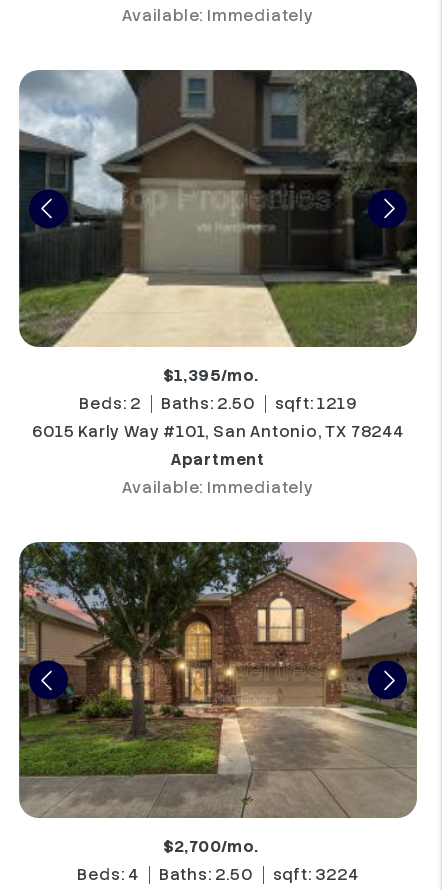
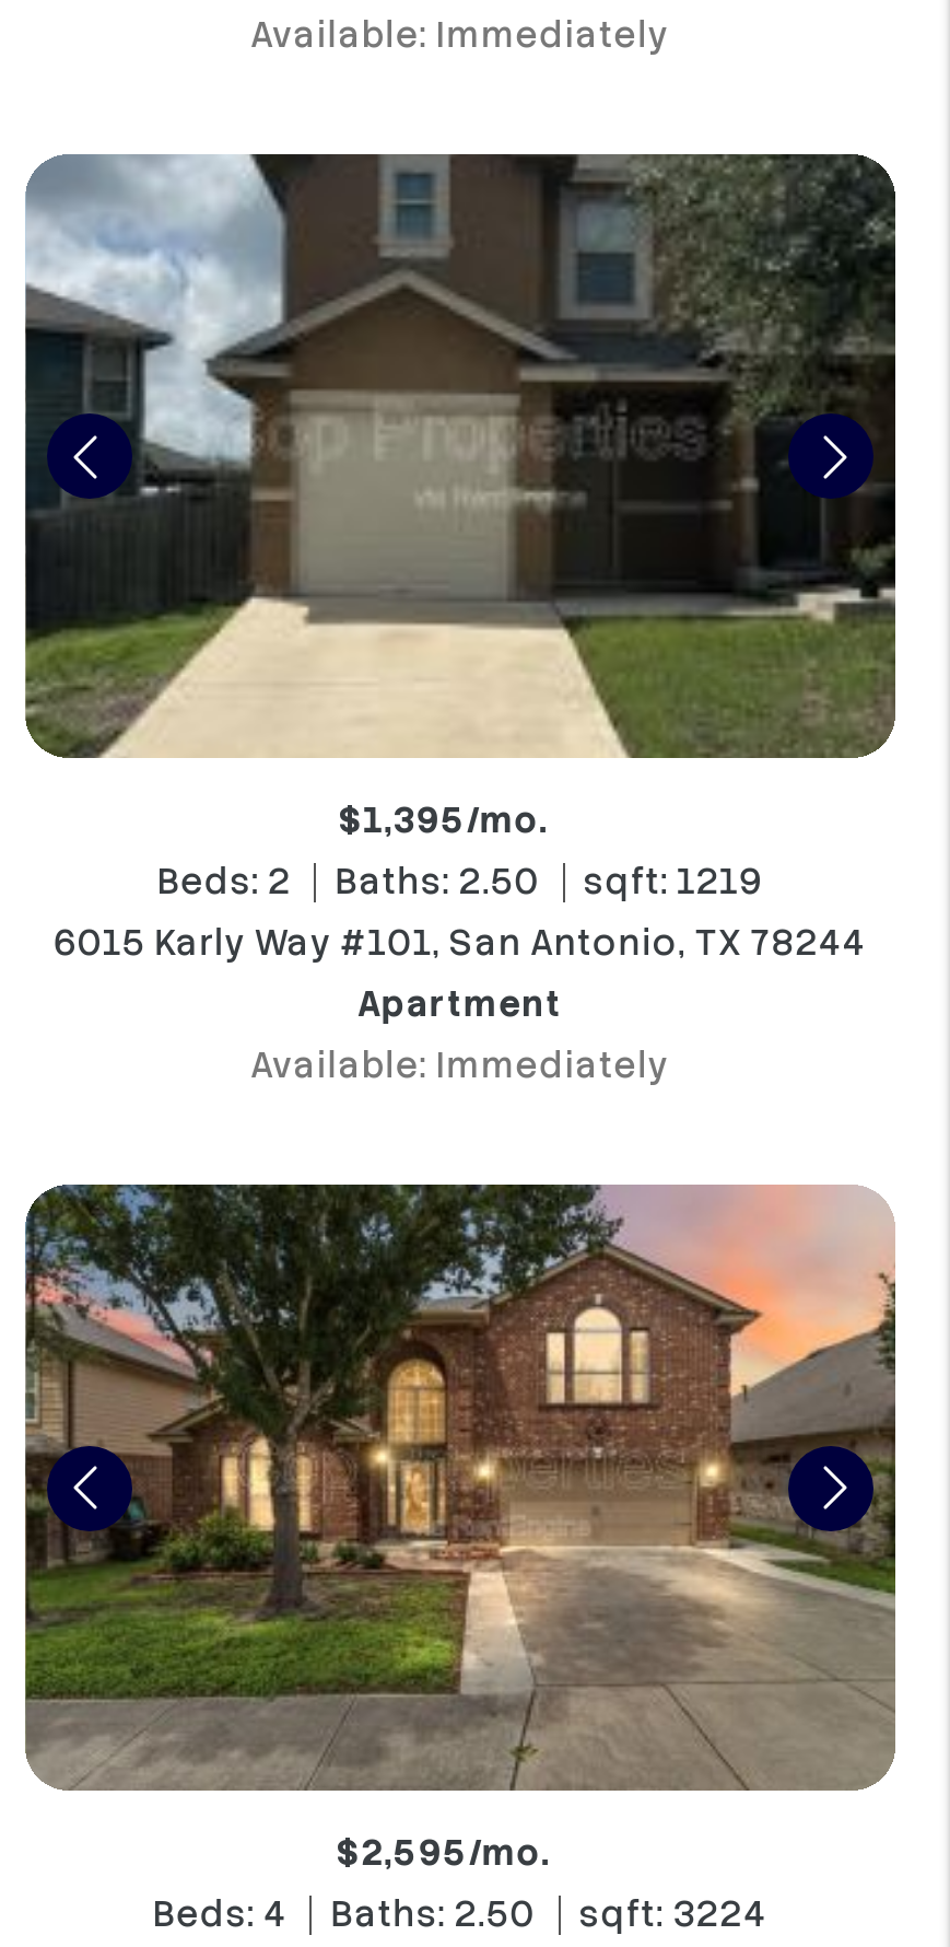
[162,836,258,857] $2,700/mo. -> [337,1830,551,1876] $2,595/mo.

